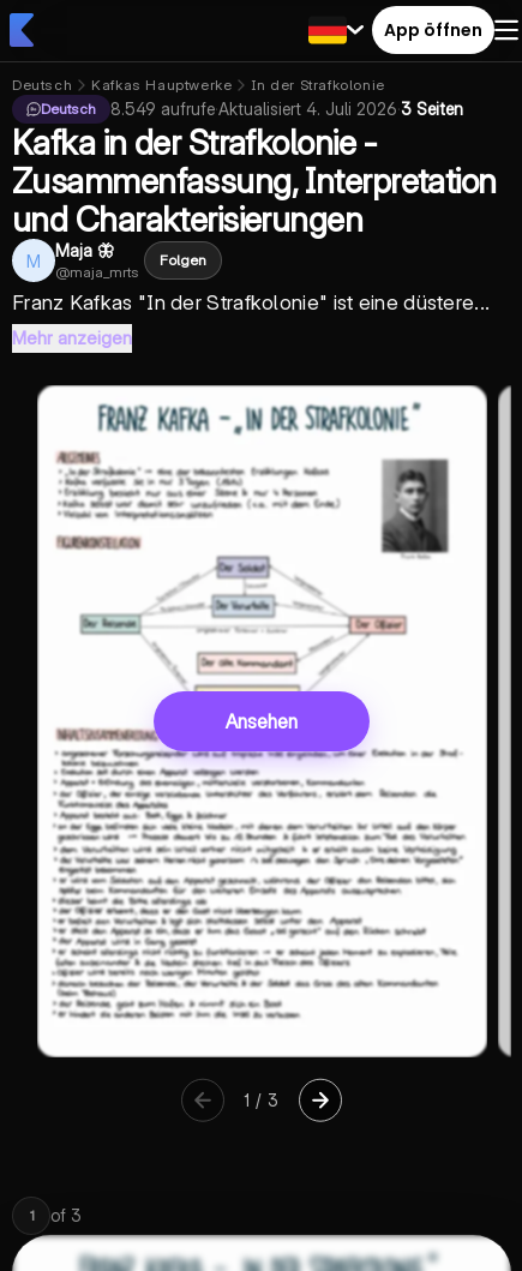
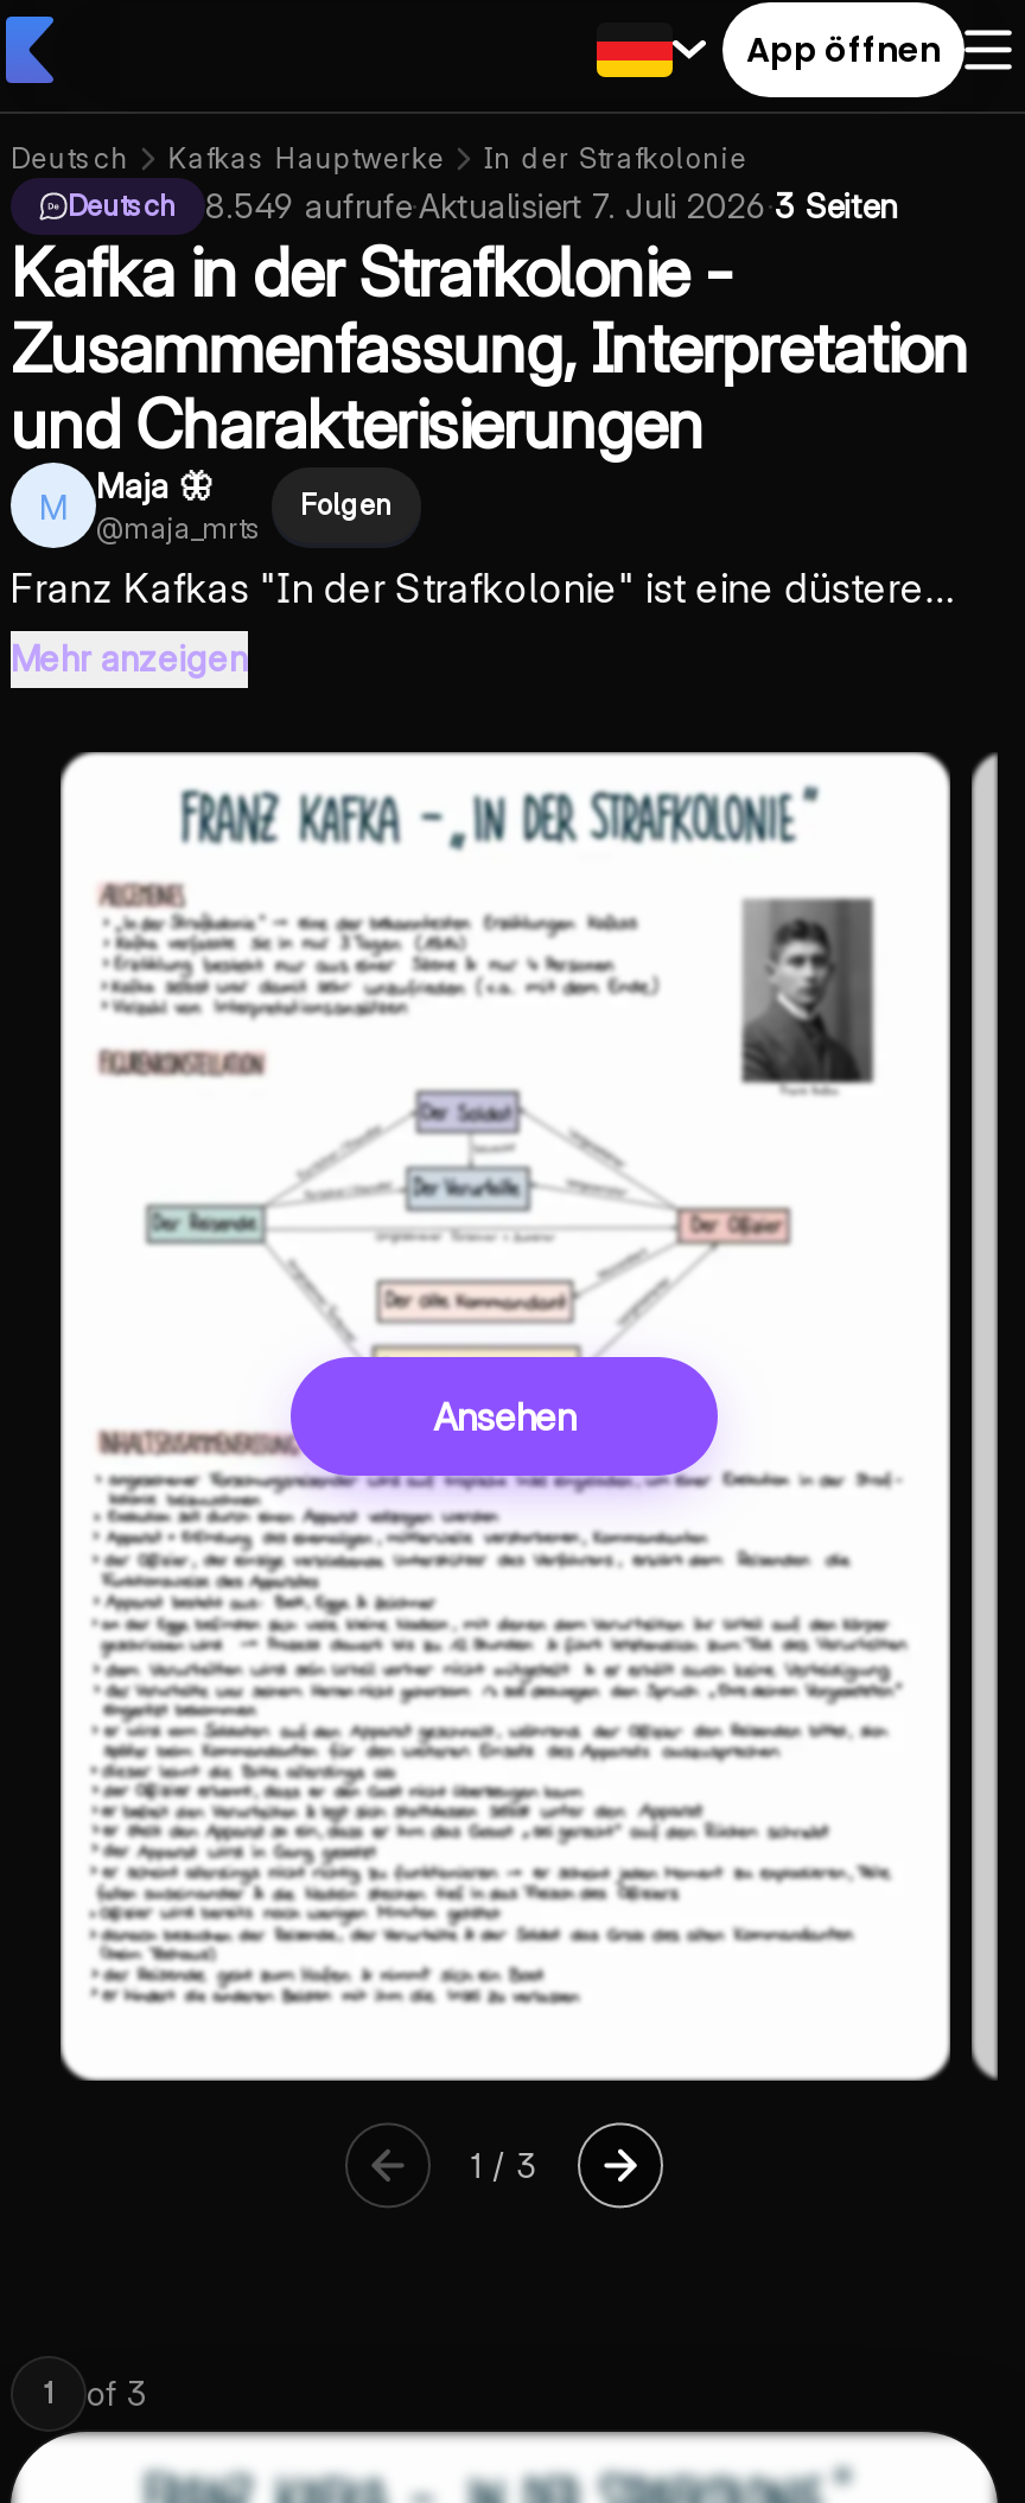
[110,98,463,119] 8.549 aufrufe · Aktualisiert 4. Juli 2026 · 3 Seiten -> [205,185,898,225] 8.549 aufrufe · Aktualisiert 7. Juli 2026 · 3 Seiten

